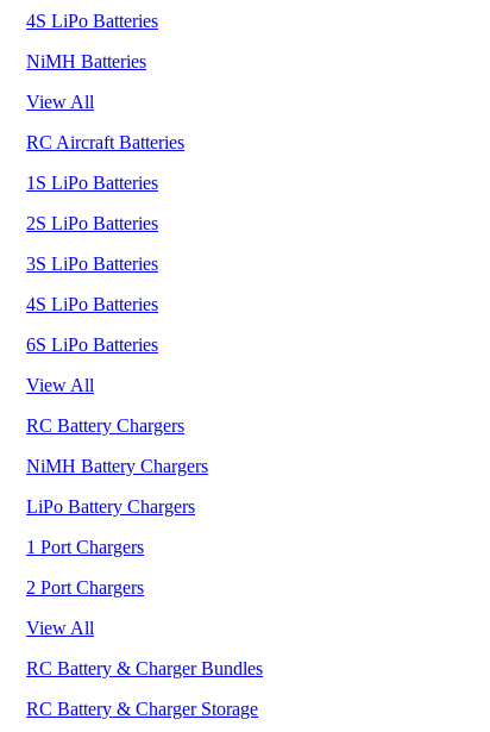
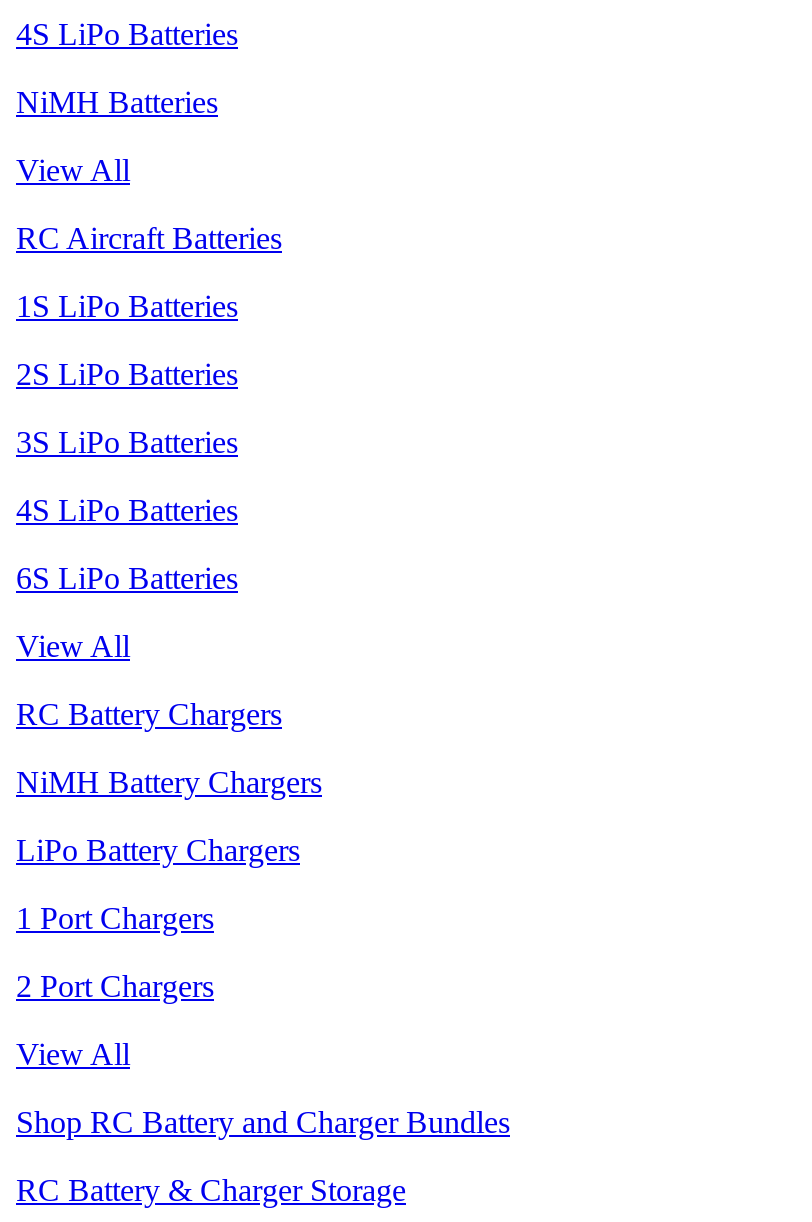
[26,658,263,678] RC Battery & Charger Bundles -> [16,1105,510,1139] Shop RC Battery and Charger Bundles

